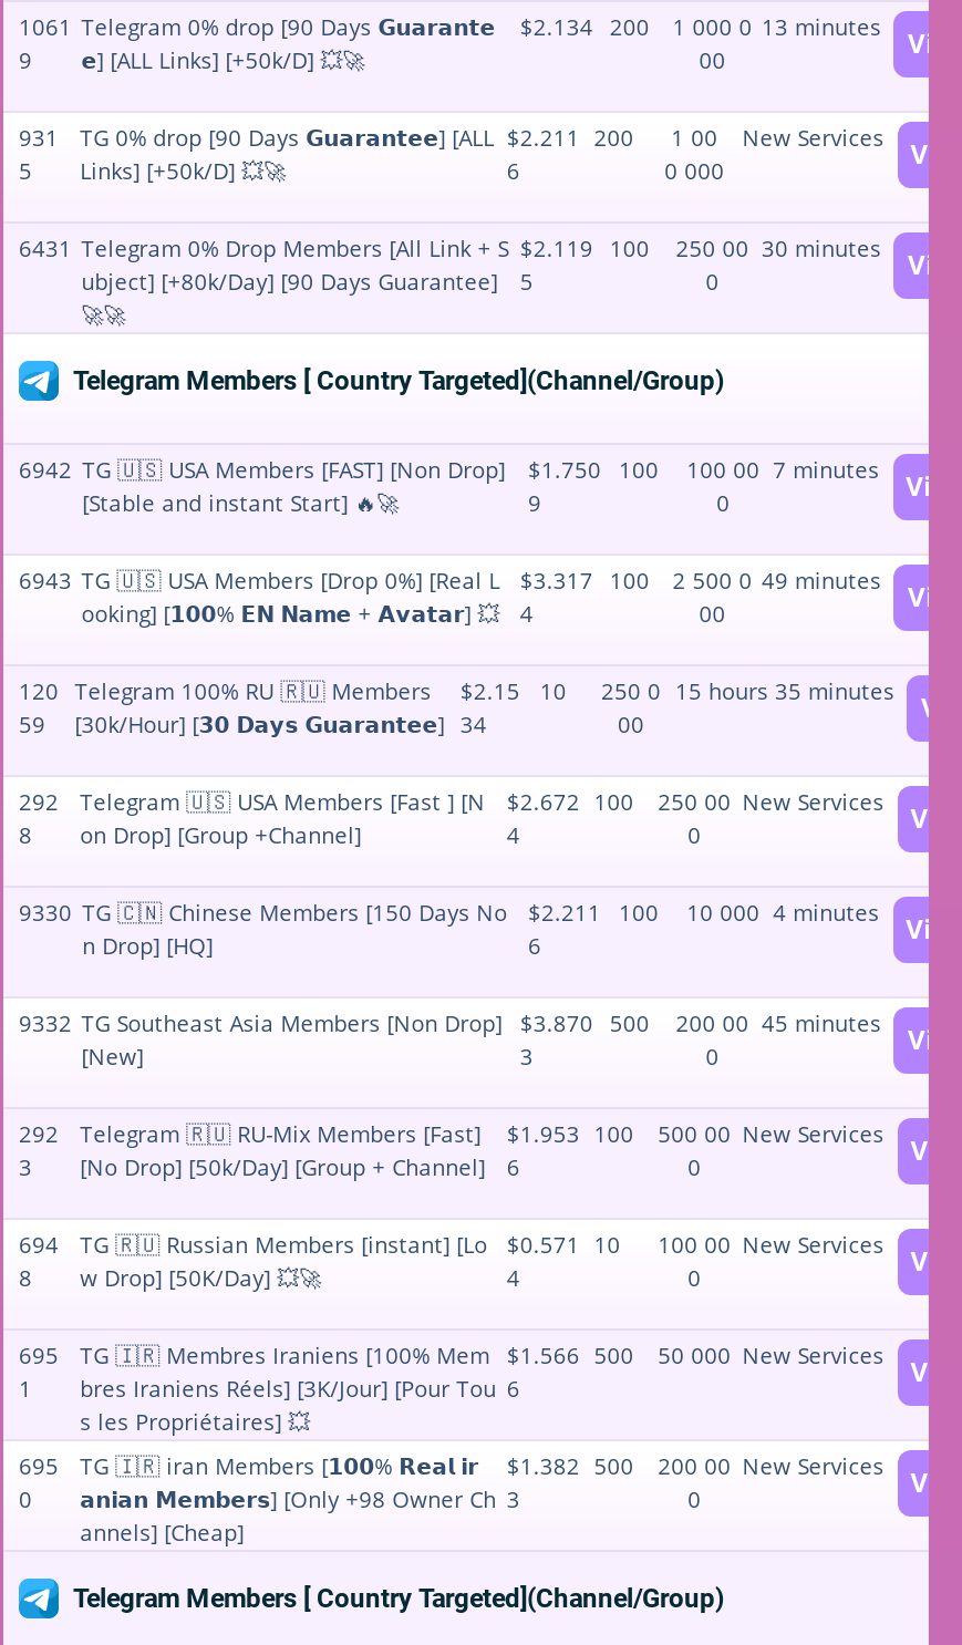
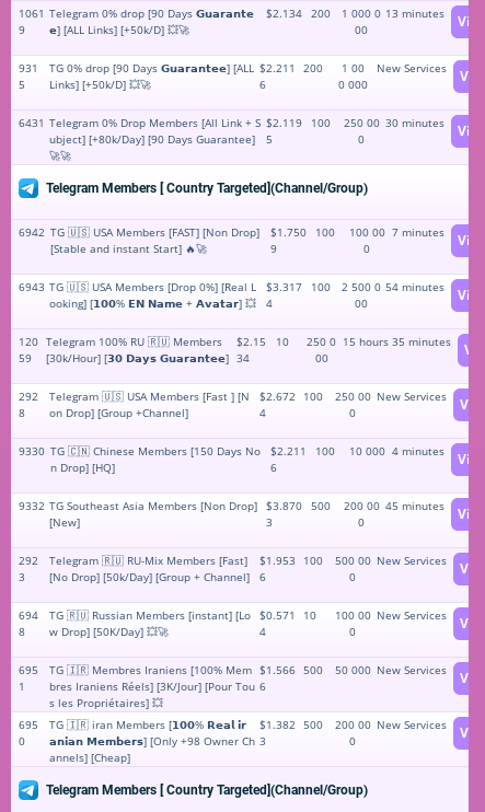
[762,565,881,596] 49 minutes -> [386,279,445,294] 54 minutes

